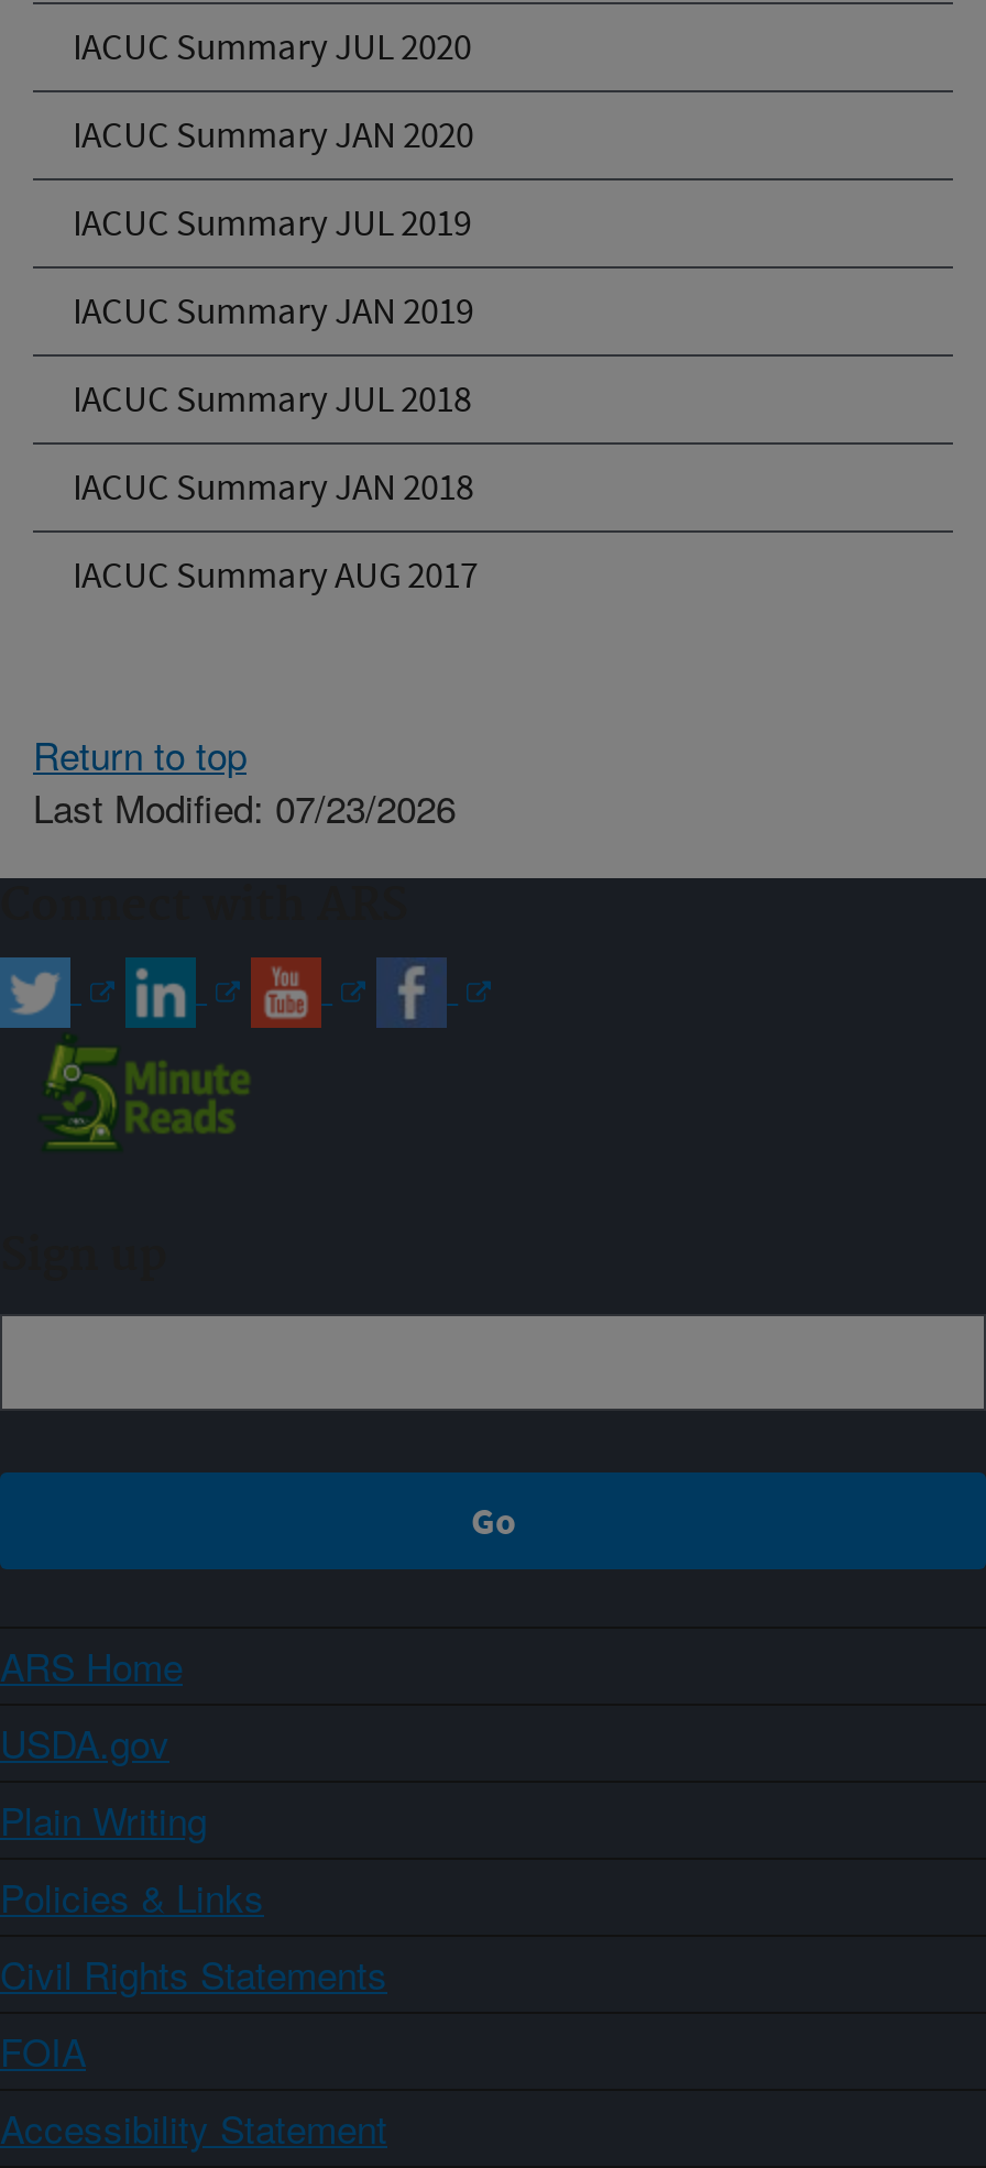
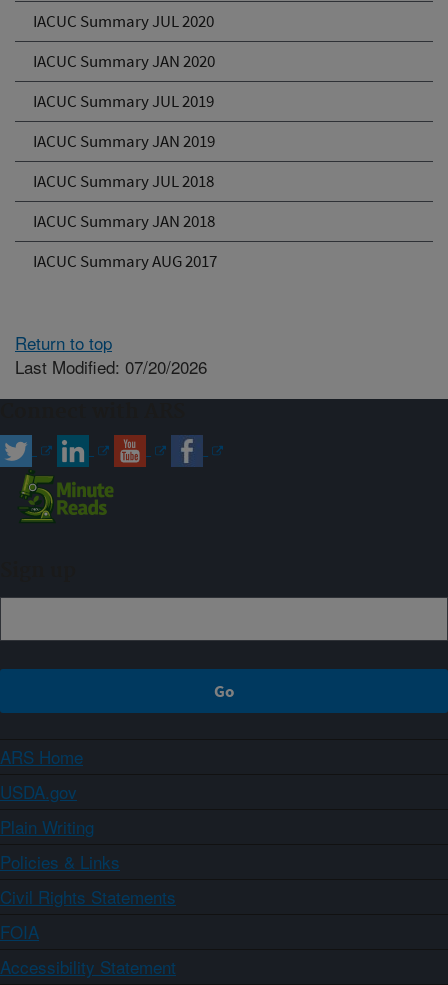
[33,778,456,833] Last Modified: 07/23/2026 -> [15,353,207,378] Last Modified: 07/20/2026

